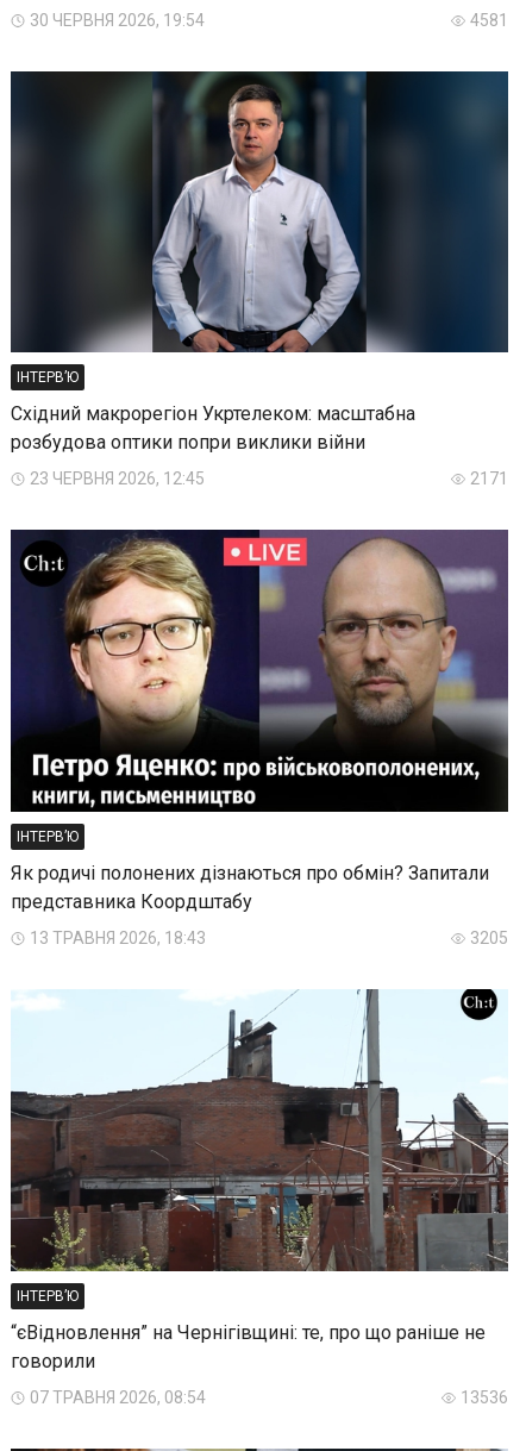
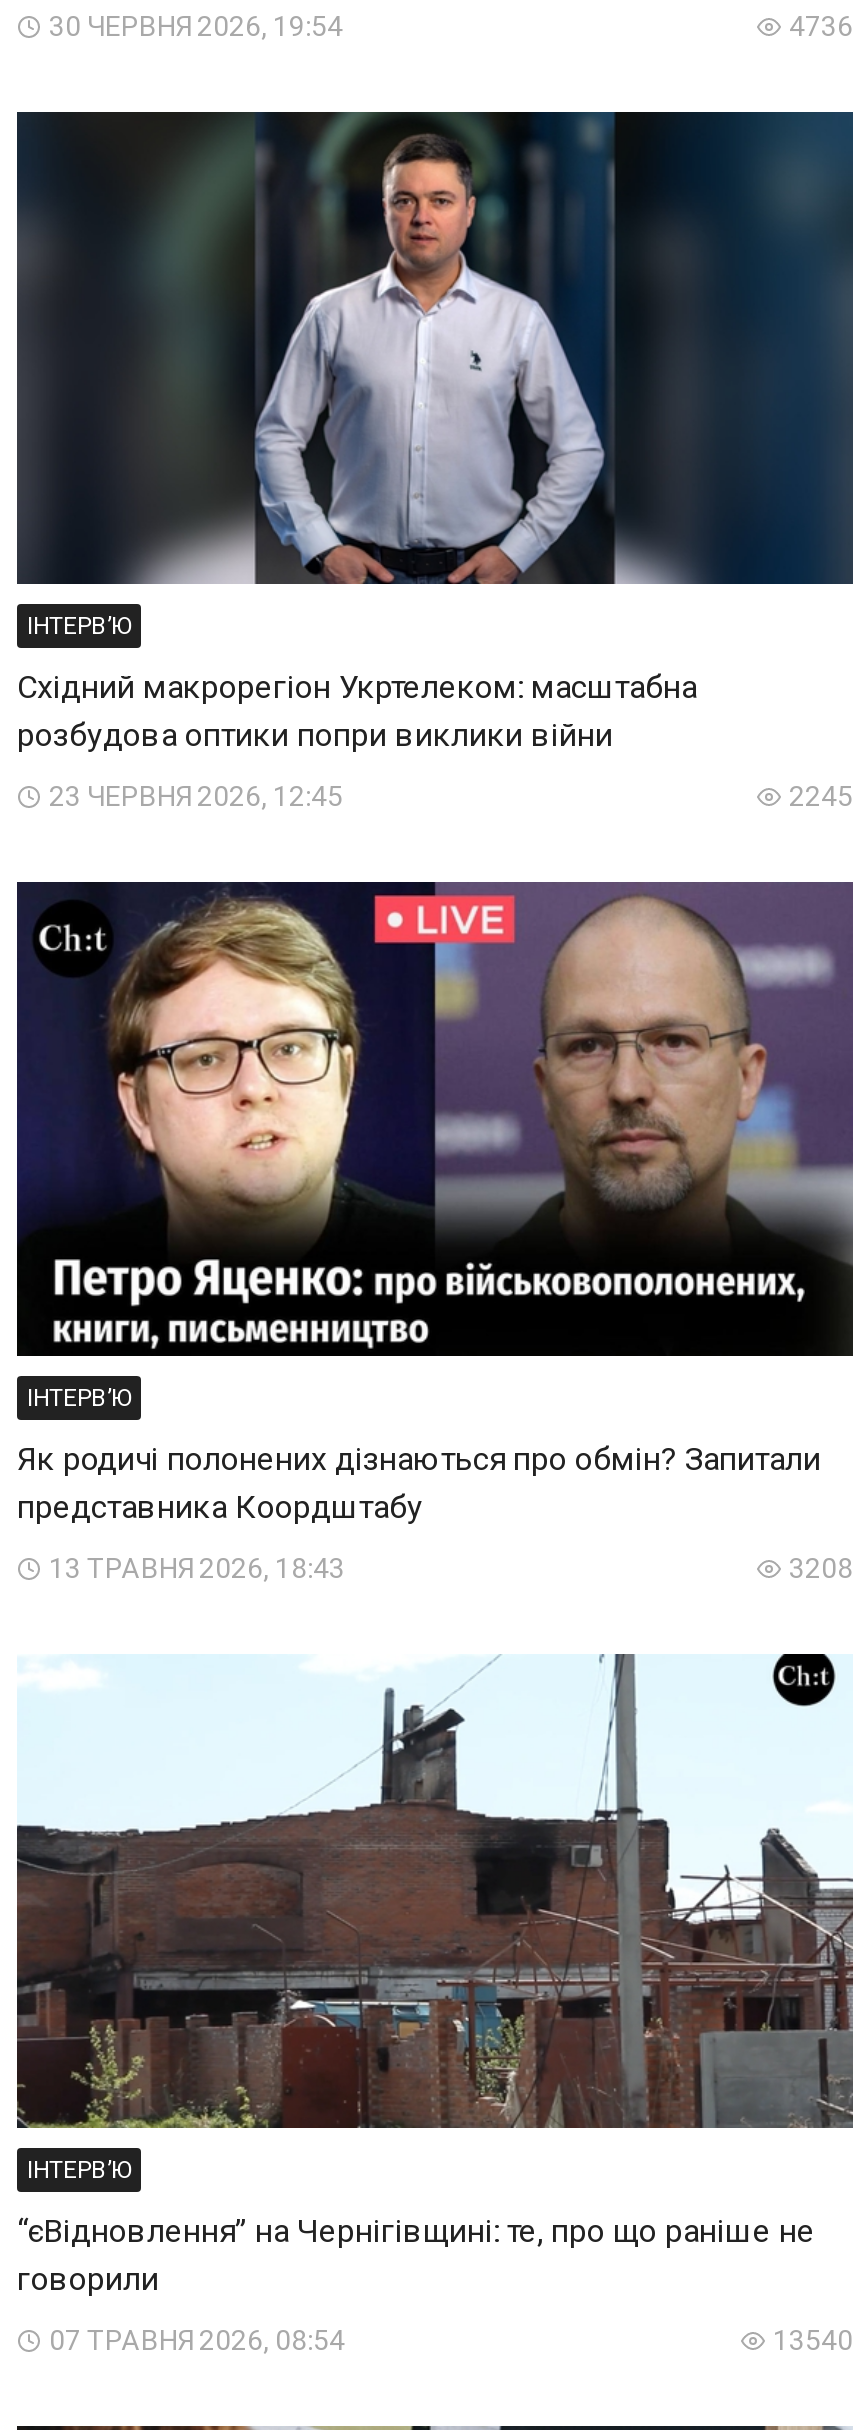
[470,10,508,29] 4581 -> [789,9,853,41] 4736
[470,469,508,489] 2171 -> [789,781,853,813] 2245
[470,929,508,948] 3205 -> [789,1553,853,1585] 3208
[461,1388,508,1407] 13536 -> [773,2324,853,2356] 13540

